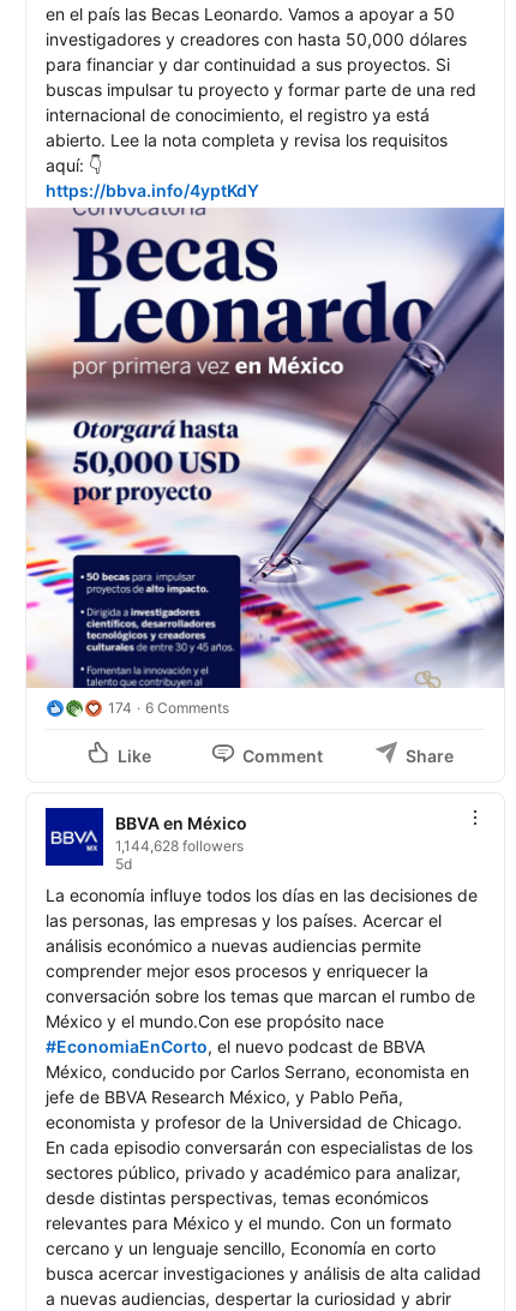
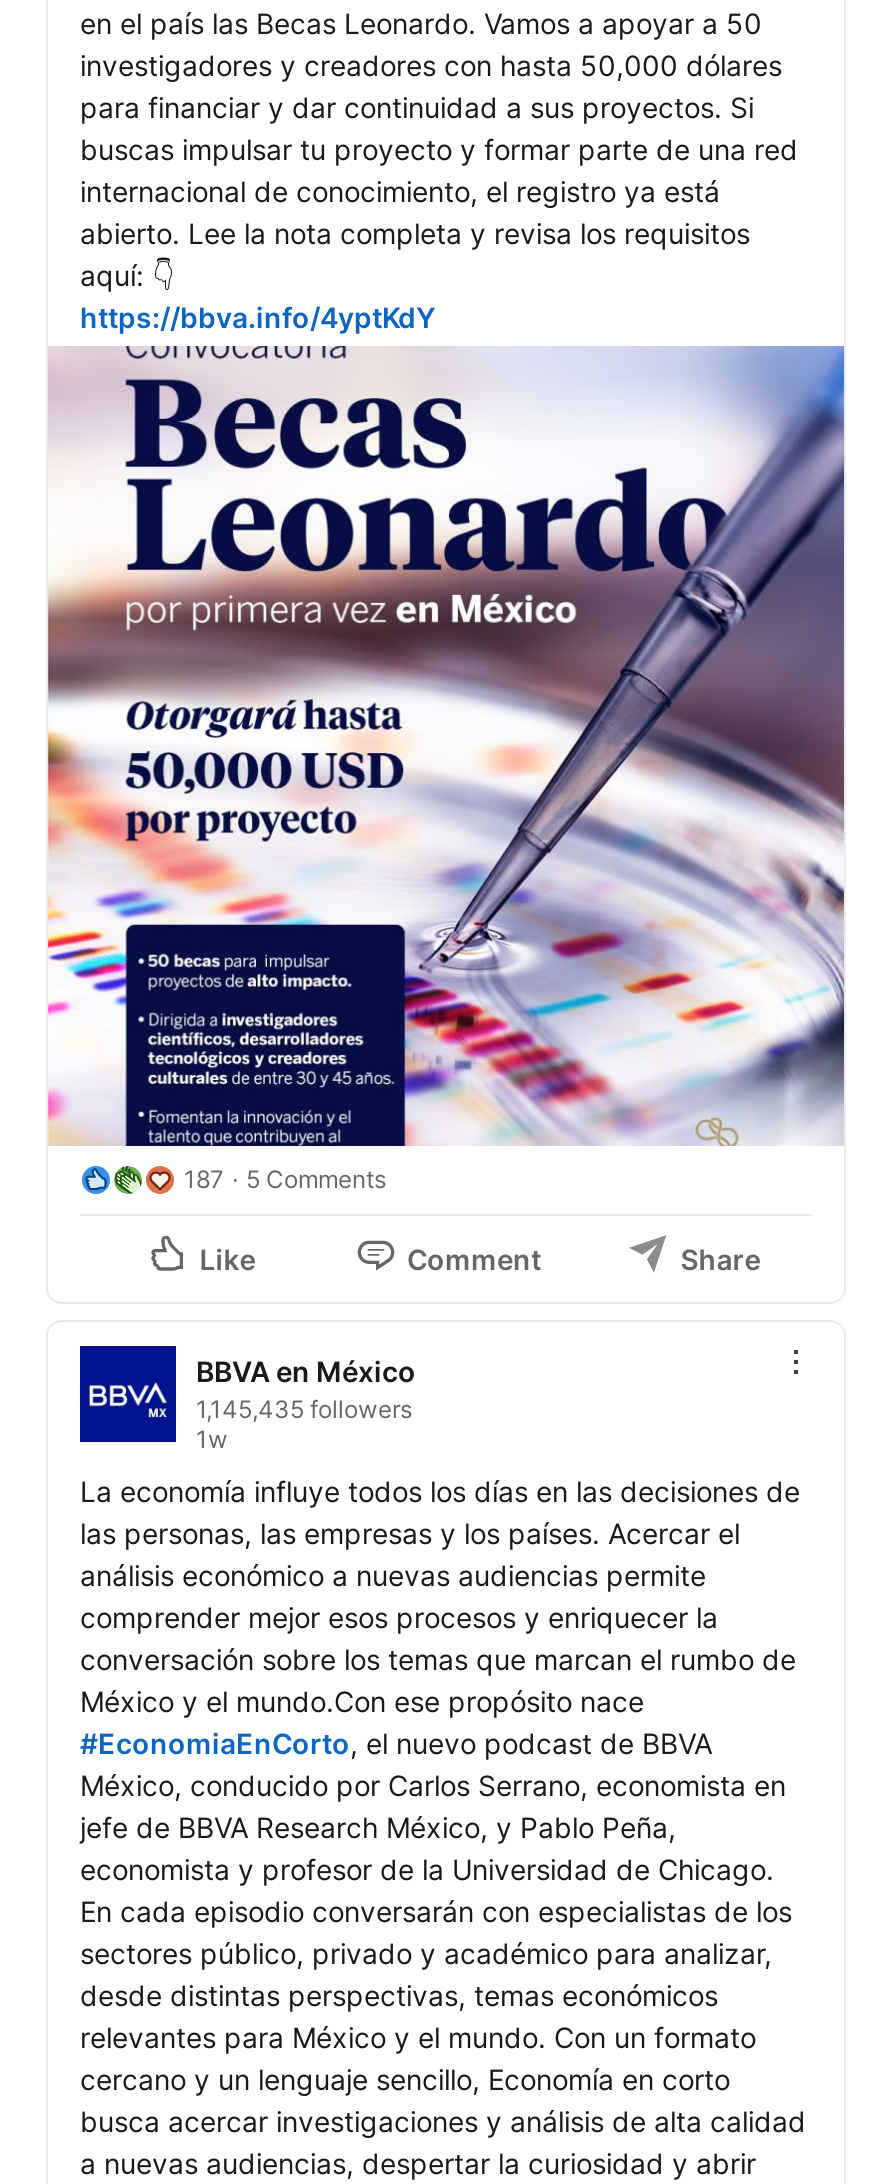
[108,698,132,716] 174 -> [184,1164,224,1194] 187
[145,698,229,716] 6 Comments -> [246,1164,386,1194] 5 Comments
[115,837,244,873] 1,144,628 followers | 5d -> [196,1394,412,1454] 1,145,435 followers | 1w

